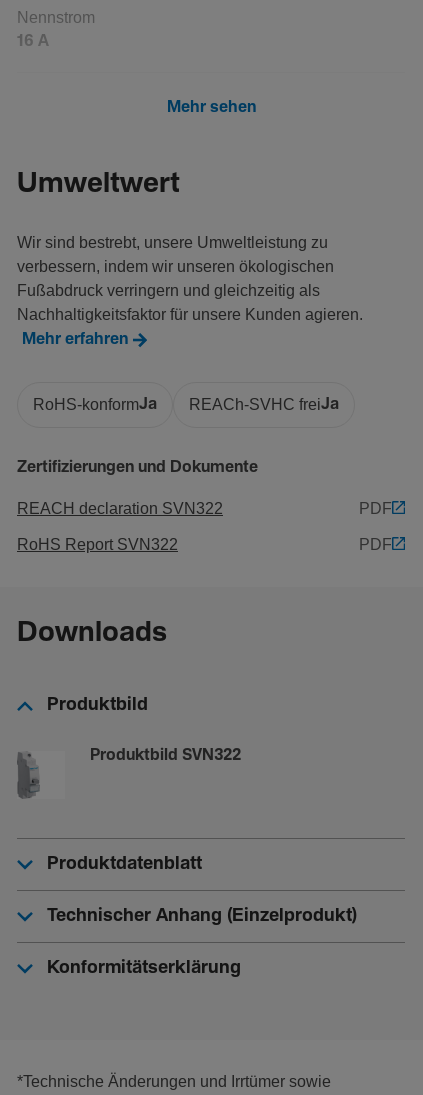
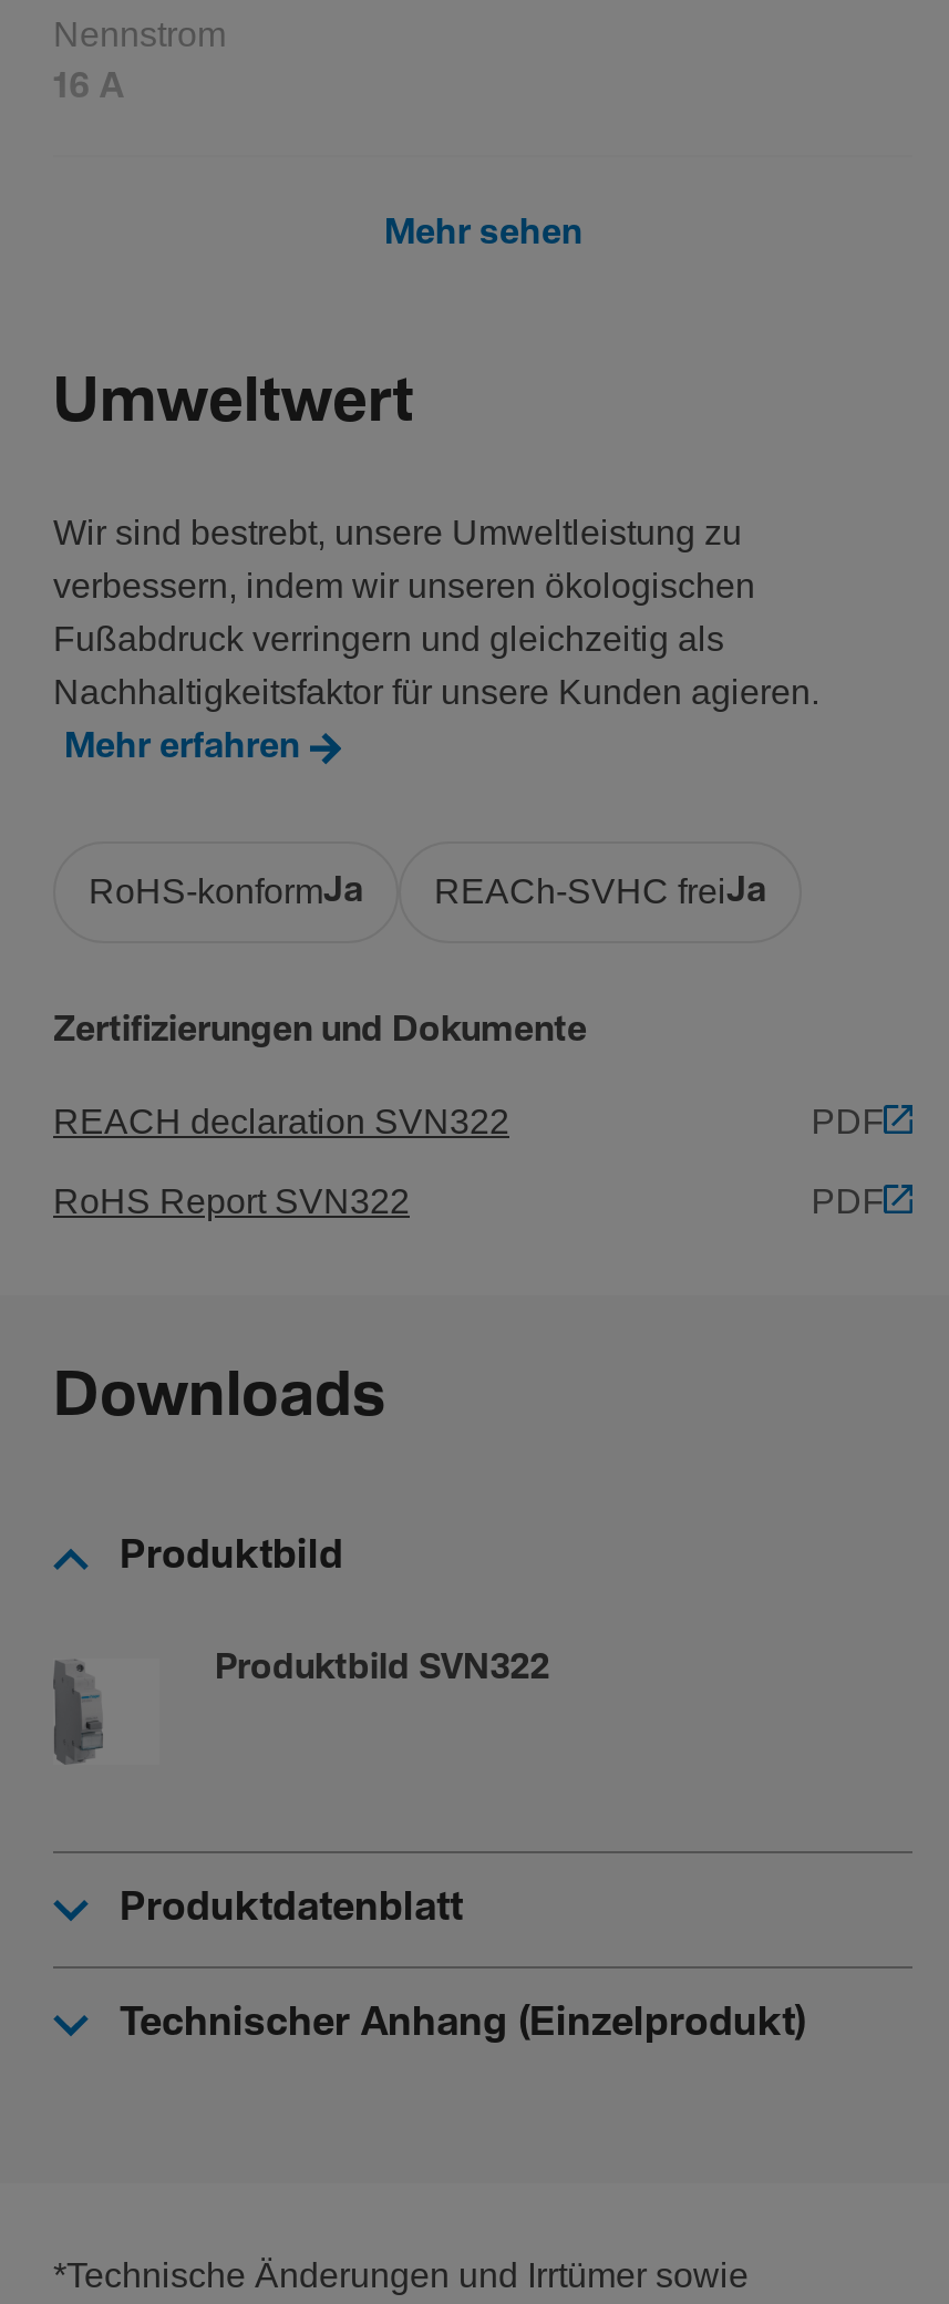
[47,959,241,977] Konformitätserklärung -> none

